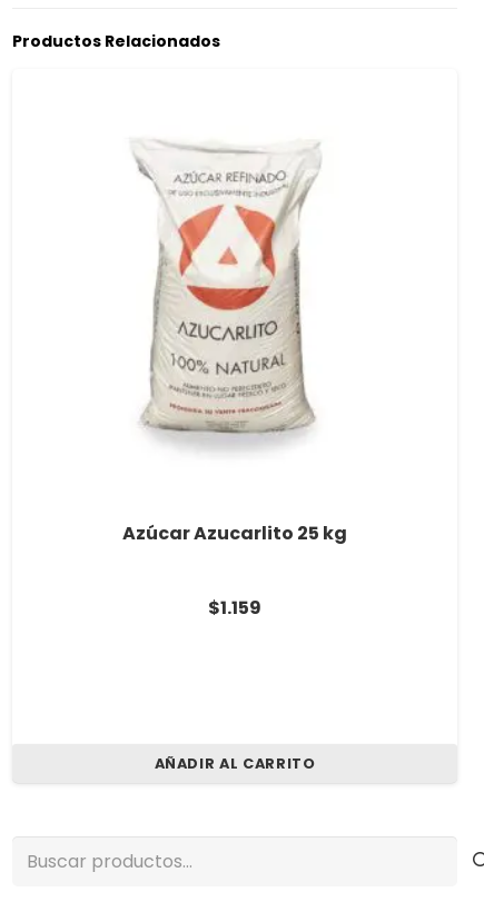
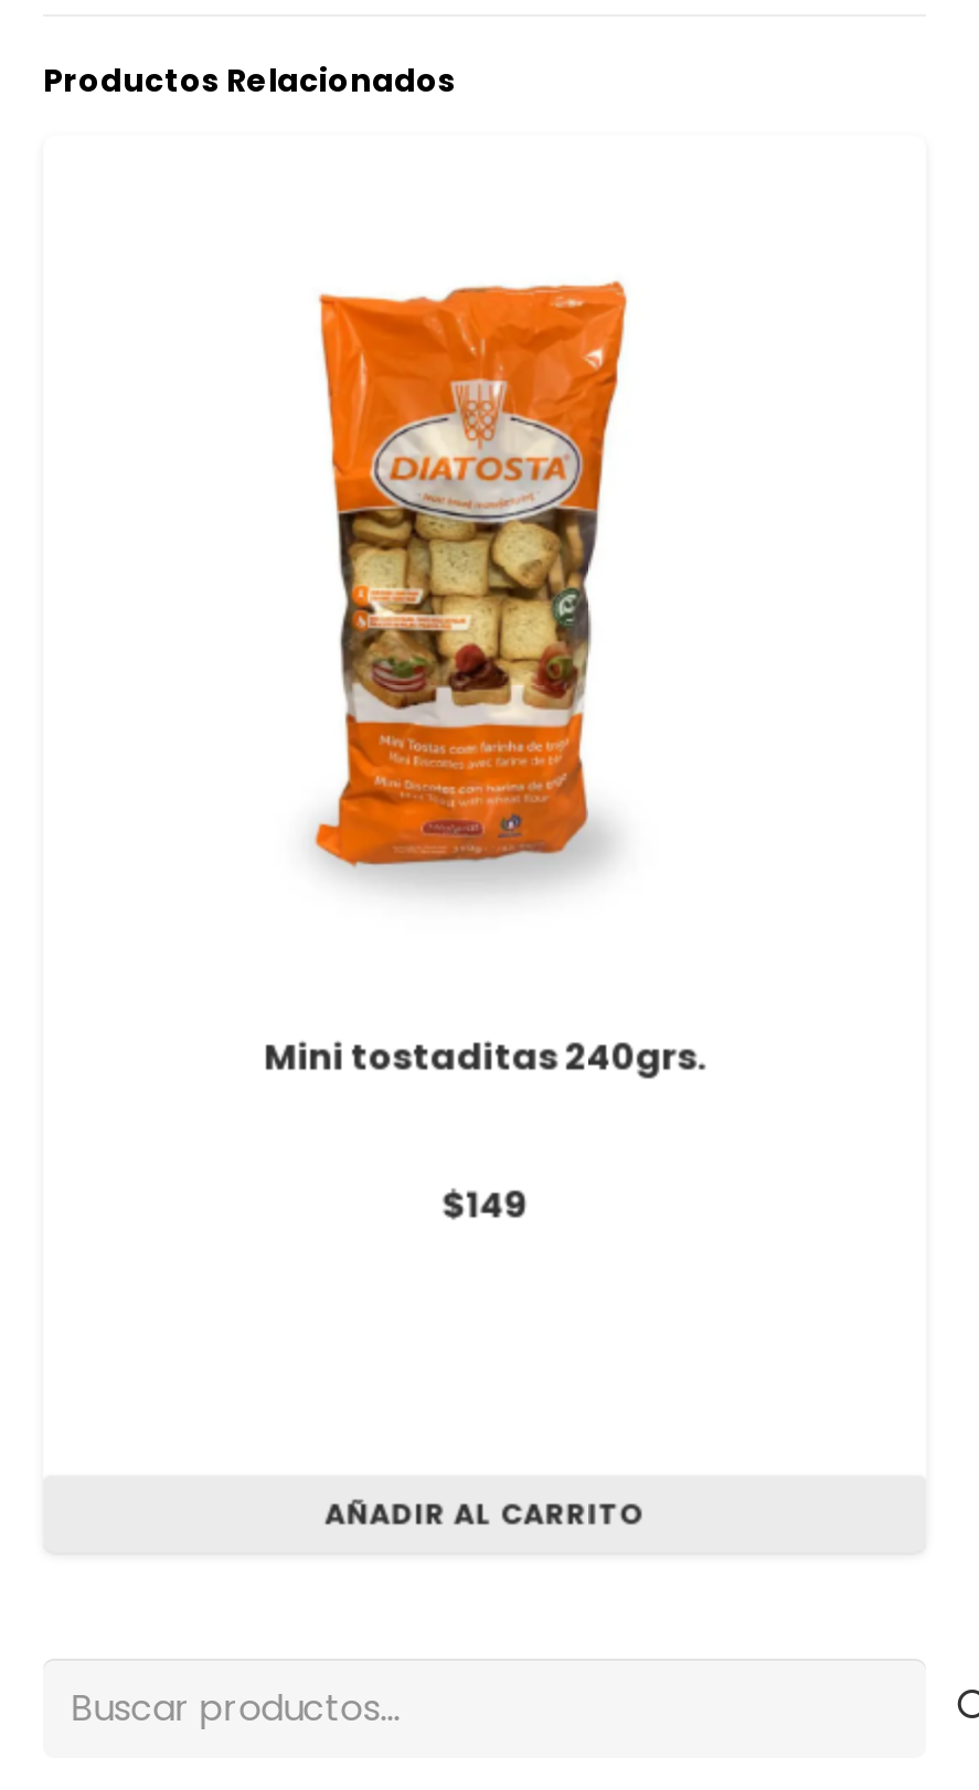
[131,139,322,436] [image] -> [288,279,652,866] [image]
[122,521,347,546] Azúcar Azucarlito 25 kg -> [264,1032,705,1083] Mini tostaditas 240grs.
[208,595,261,621] $1.159 -> [441,1180,528,1231] $149

